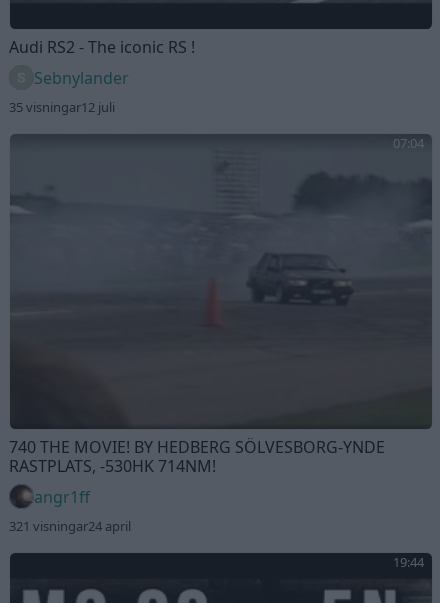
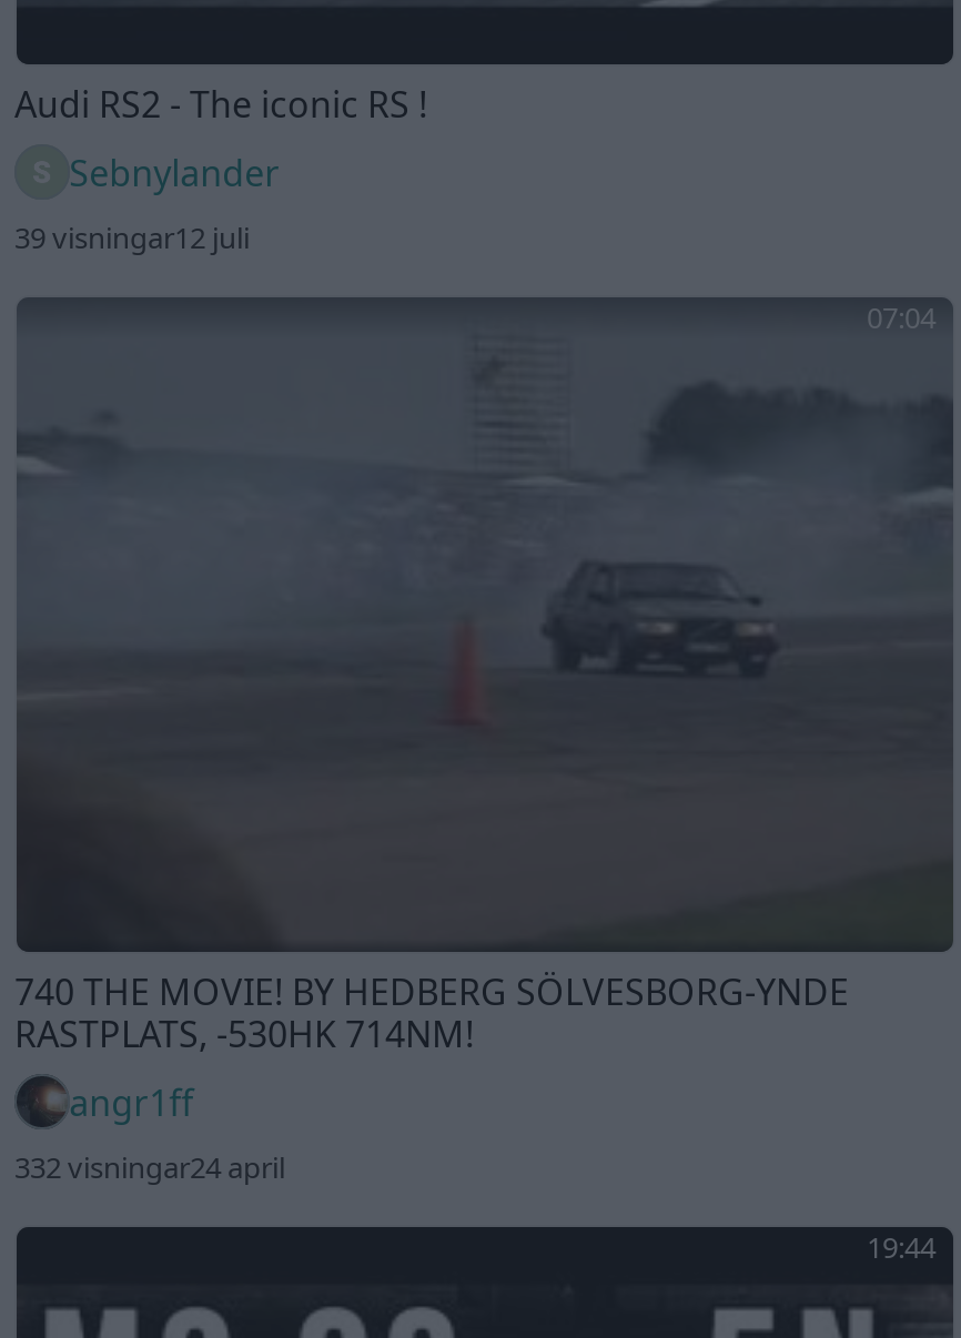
[9,98,115,116] 35 visningar12 juli -> [14,217,250,257] 39 visningar12 juli
[9,517,131,535] 321 visningar24 april -> [14,1147,285,1187] 332 visningar24 april

